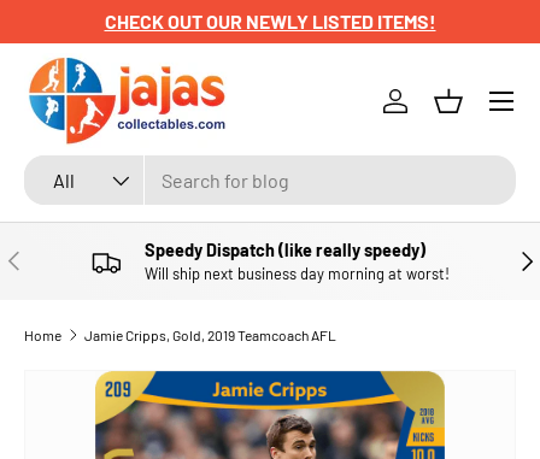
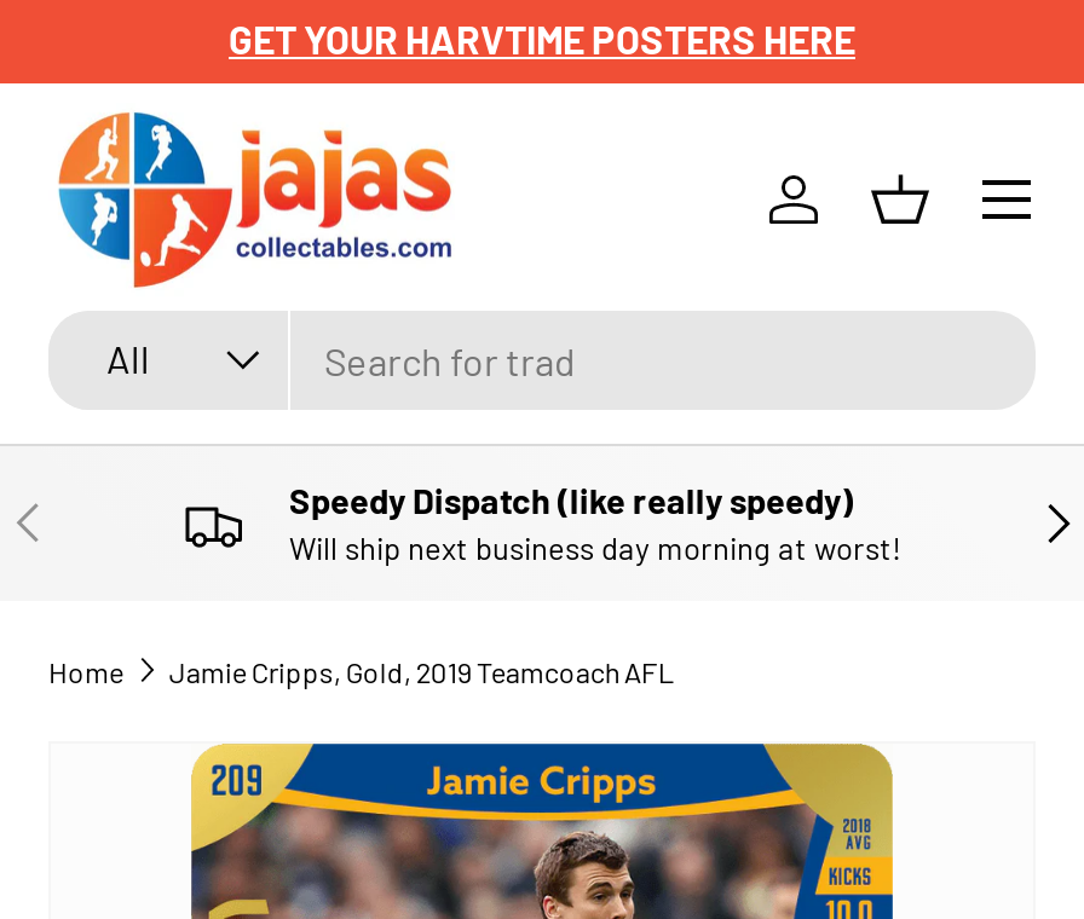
[104,10,436,33] CHECK OUT OUR NEWLY LISTED ITEMS! -> [229,16,855,62] GET YOUR HARVTIME POSTERS HERE

